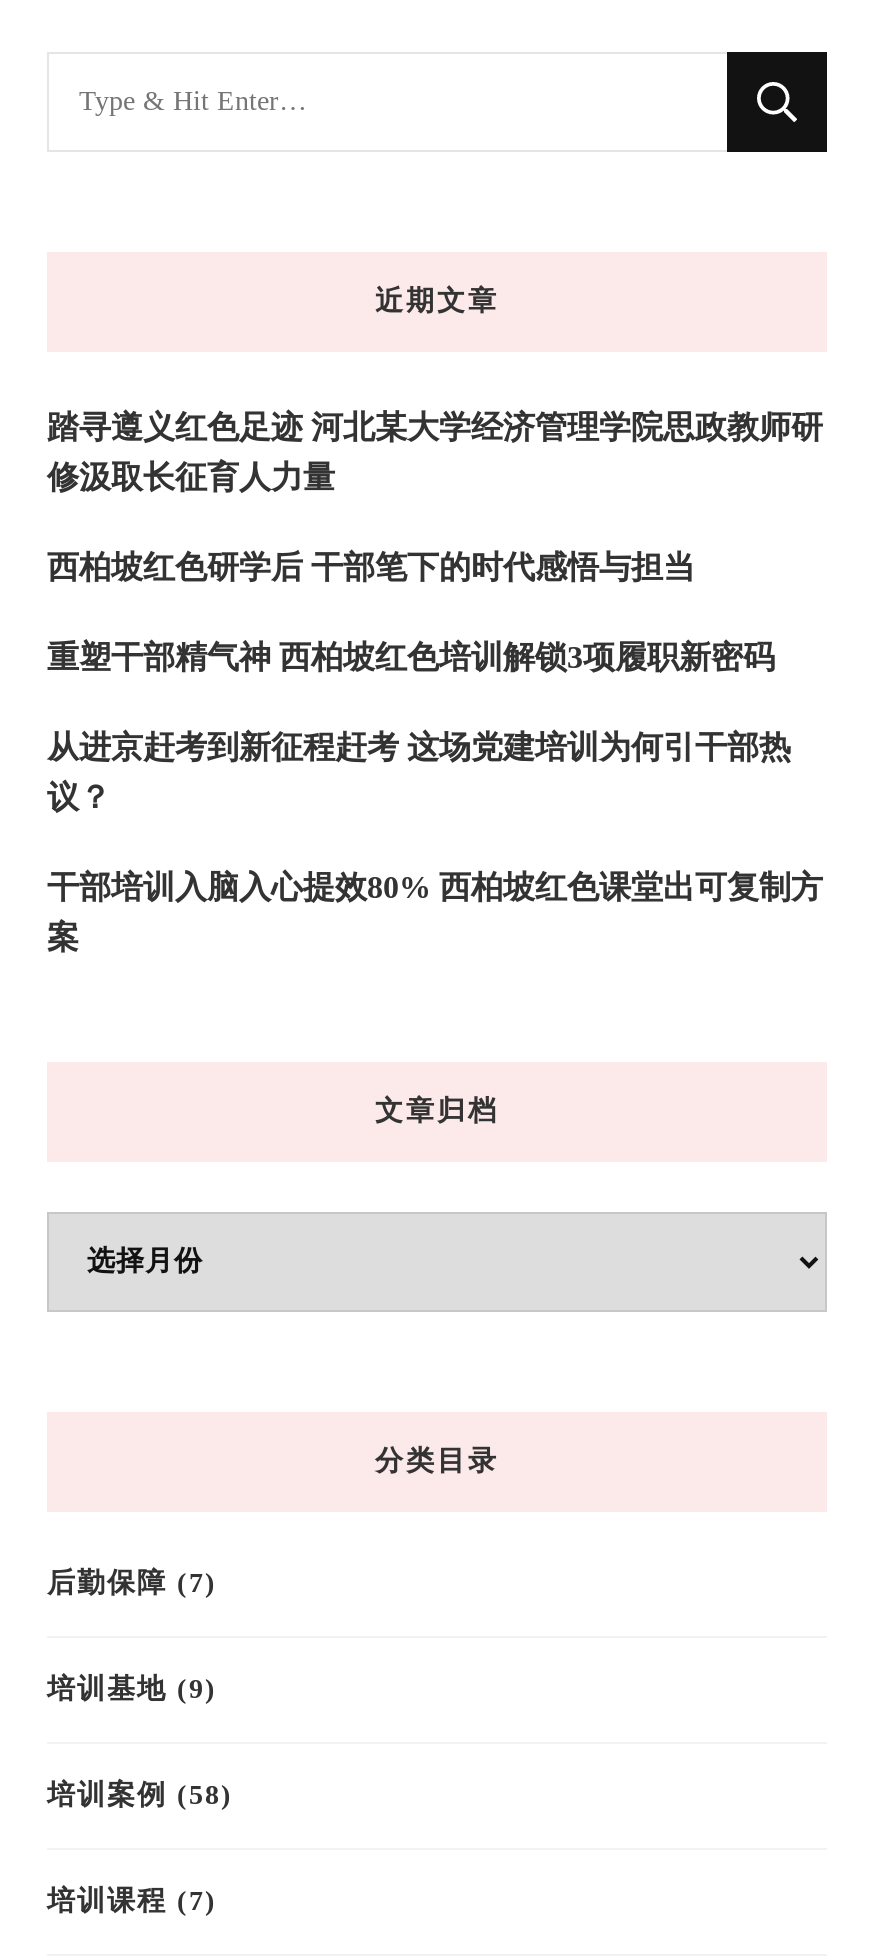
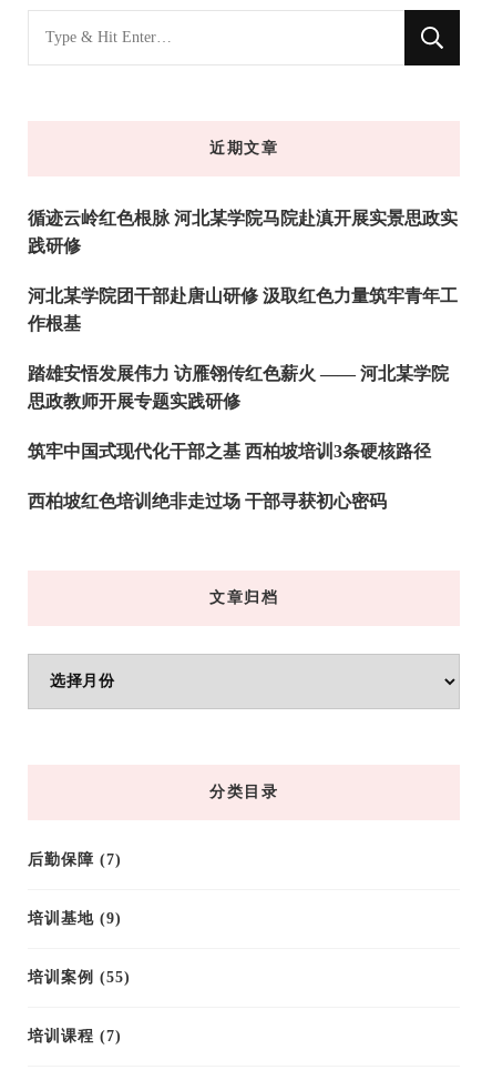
[47,410,823,444] 踏寻遵义红色足迹 河北某大学经济管理学院思政教师研 -> [28,209,458,228] 循迹云岭红色根脉 河北某学院马院赴滇开展实景思政实
[47,460,335,494] 修汲取长征育人力量 -> [28,236,81,255] 践研修
[47,550,695,584] 西柏坡红色研学后 干部笔下的时代感悟与担当 -> [28,286,458,305] 河北某学院团干部赴唐山研修 汲取红色力量筑牢青年工
[47,640,775,674] 重塑干部精气神 西柏坡红色培训解锁3项履职新密码 -> [28,314,81,333] 作根基
[47,730,791,764] 从进京赶考到新征程赶考 这场党建培训为何引干部热 -> [28,364,449,383] 踏雄安悟发展伟力 访雁翎传红色薪火 —— 河北某学院
[47,780,111,814] 议？ -> [28,392,240,411] 思政教师开展专题实践研修
[47,870,823,904] 干部培训入脑入心提效80% 西柏坡红色课堂出可复制方 -> [28,442,431,461] 筑牢中国式现代化干部之基 西柏坡培训3条硬核路径
[47,920,79,954] 案 -> [28,492,387,511] 西柏坡红色培训绝非走过场 干部寻获初心密码
[47,1780,233,1810] 培训案例(58) -> [28,969,131,986] 培训案例(55)

